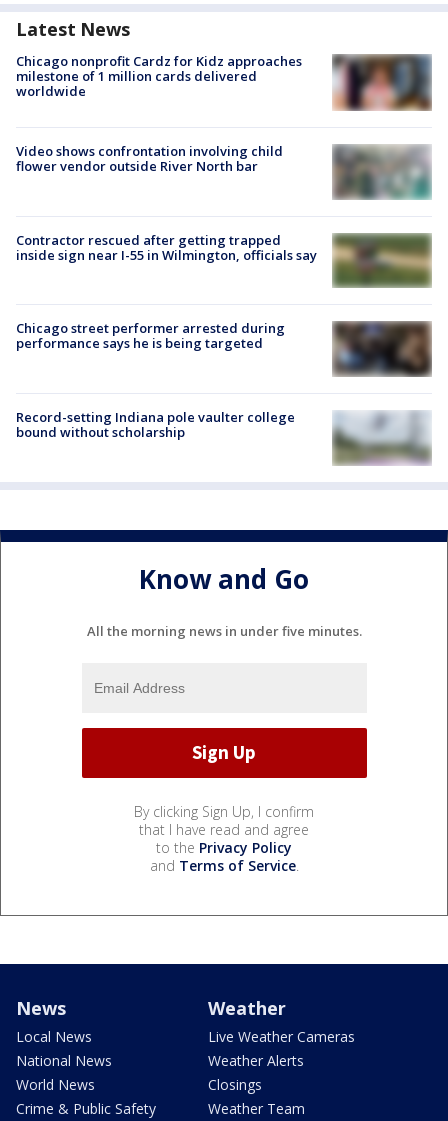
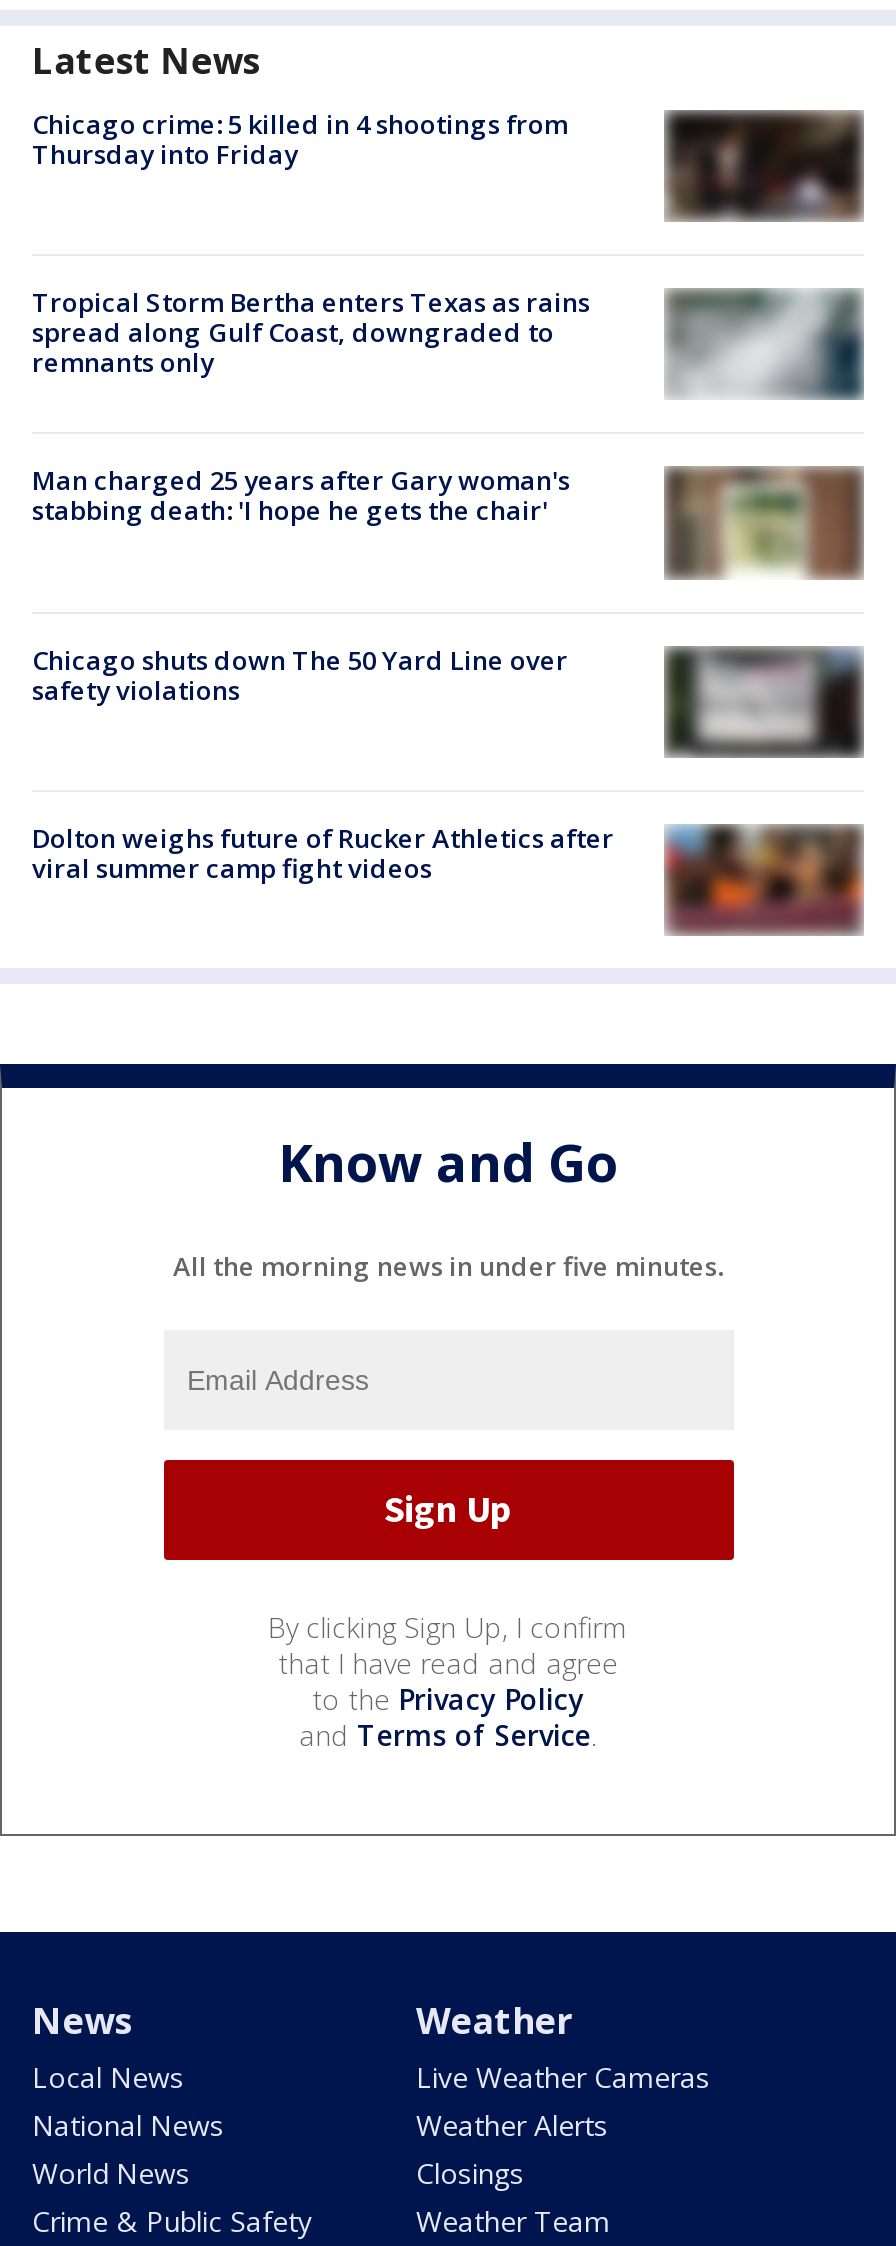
[16,52,302,100] Chicago nonprofit Cardz for Kidz approaches | milestone of 1 million cards delivered | worldwide -> [32,106,568,172] Chicago crime: 5 killed in 4 shootings from | Thursday into Friday
[333,54,432,111] [image] -> [664,113,862,221] [image]
[16,142,283,175] Video shows confrontation involving child | flower vendor outside River North bar -> [32,284,590,380] Tropical Storm Bertha enters Texas as rains | spread along Gulf Coast, downgraded to | remnants only
[334,145,432,200] [image] -> [670,289,862,399] [image]
[16,231,317,264] Contractor rescued after getting trapped | inside sign near I-55 in Wilmington, officials say -> [32,463,570,529] Man charged 25 years after Gary woman's | stabbing death: 'I hope he gets the chair'
[332,235,432,288] [image] -> [664,473,862,575] [image]
[16,318,285,351] Chicago street performer arrested during | performance says he is being targeted -> [32,641,568,707] Chicago shuts down The 50 Yard Line over | safety violations
[332,322,429,370] [image] -> [666,649,860,753] [image]
[16,408,431,464] [image] | Record-setting Indiana pole vaulter college | bound without scholarship -> [32,820,864,935] [image] | Dolton weighs future of Rucker Athletics after | viral summer camp fight videos

